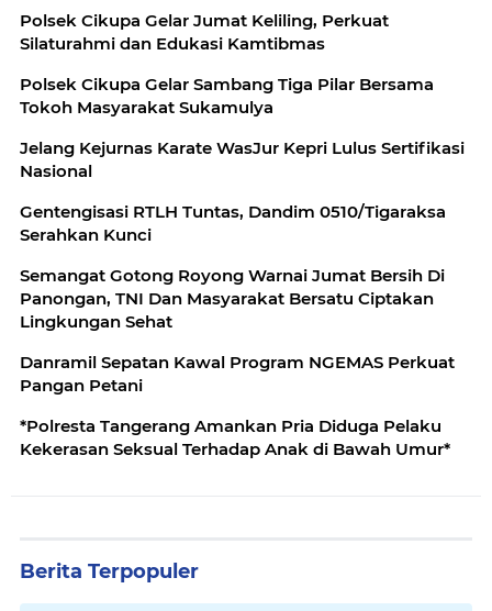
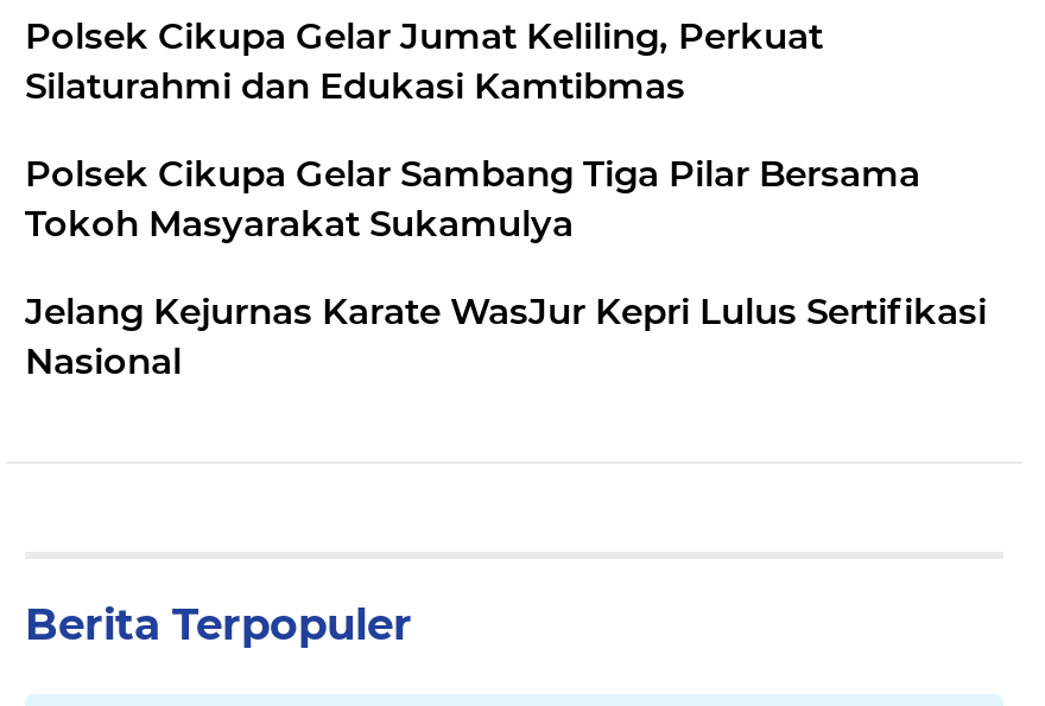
[20,201,455,459] Gentengisasi RTLH Tuntas, Dandim 0510/Tigaraksa | Serahkan Kunci | Semangat Gotong Royong Warnai Jumat Bersih Di | Panongan, TNI Dan Masyarakat Bersatu Ciptakan | Lingkungan Sehat | Danramil Sepatan Kawal Program NGEMAS Perkuat | Pangan Petani | *Polresta Tangerang Amankan Pria Diduga Pelaku | Kekerasan Seksual Terhadap Anak di Bawah Umur* -> none

